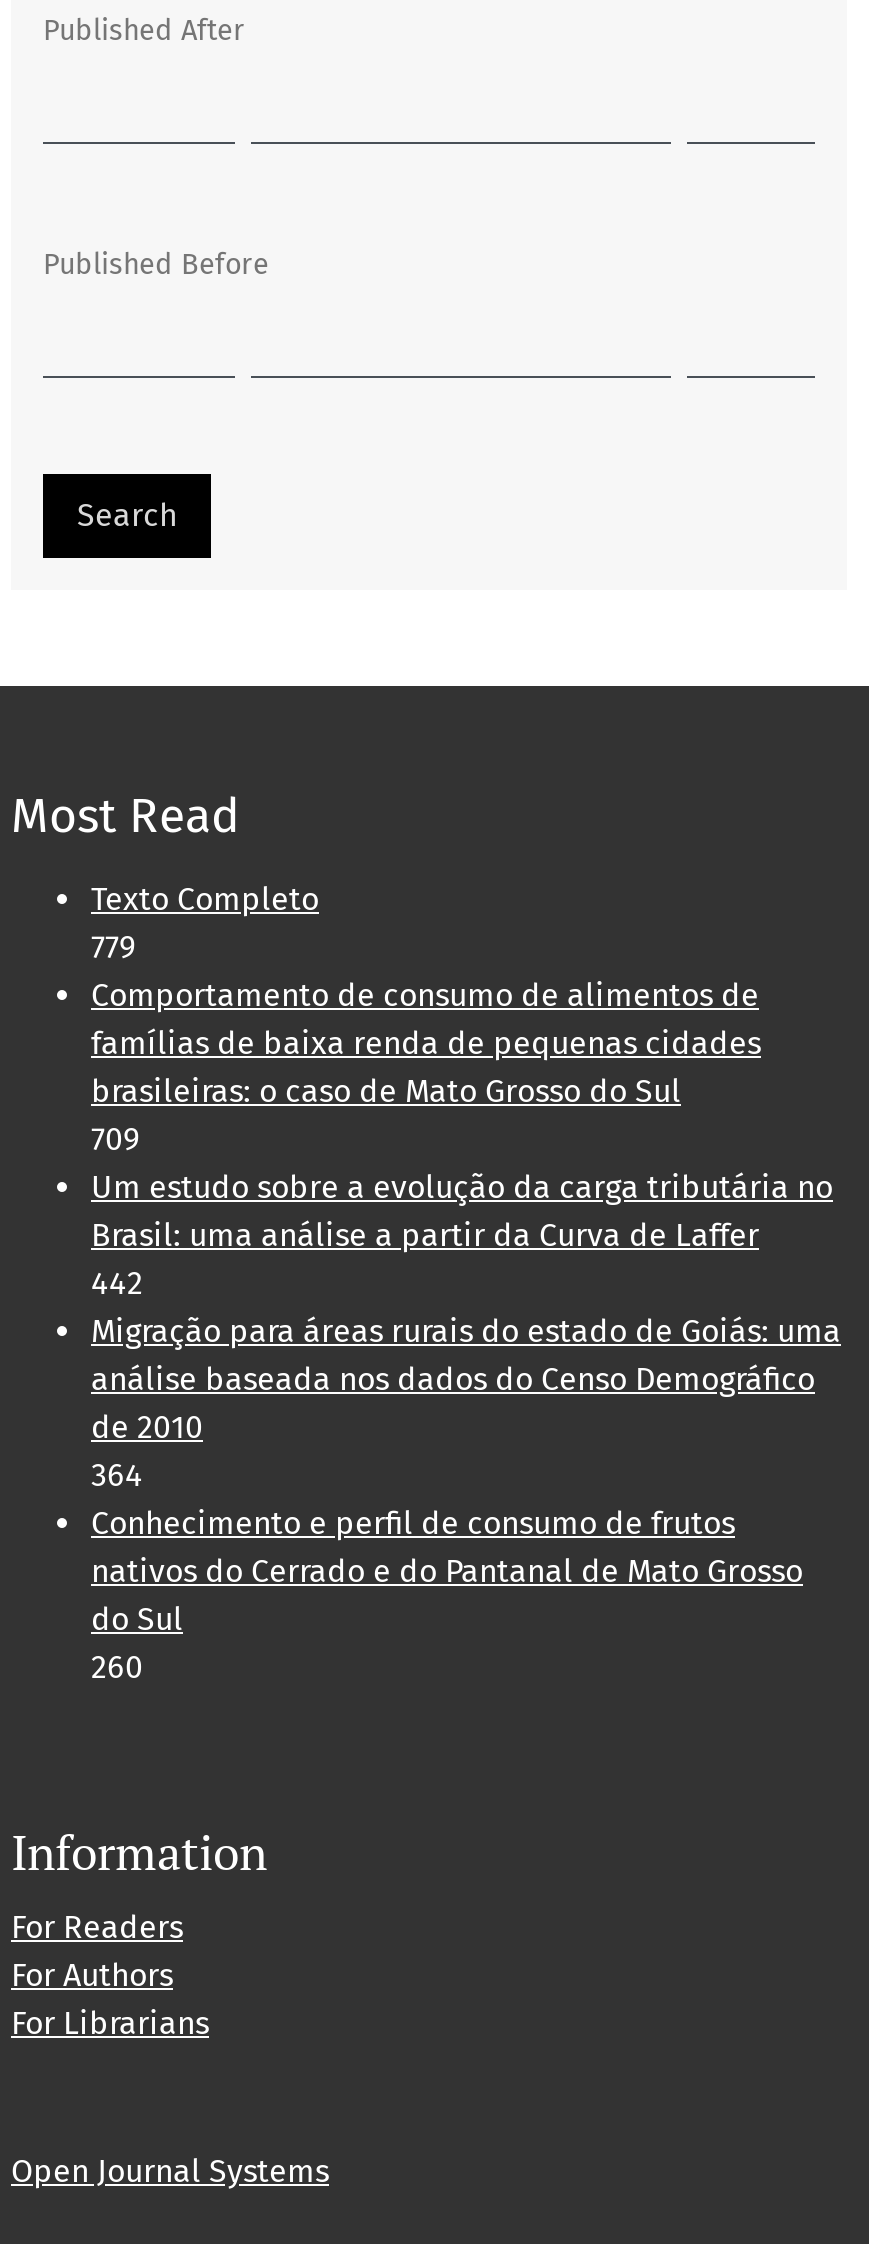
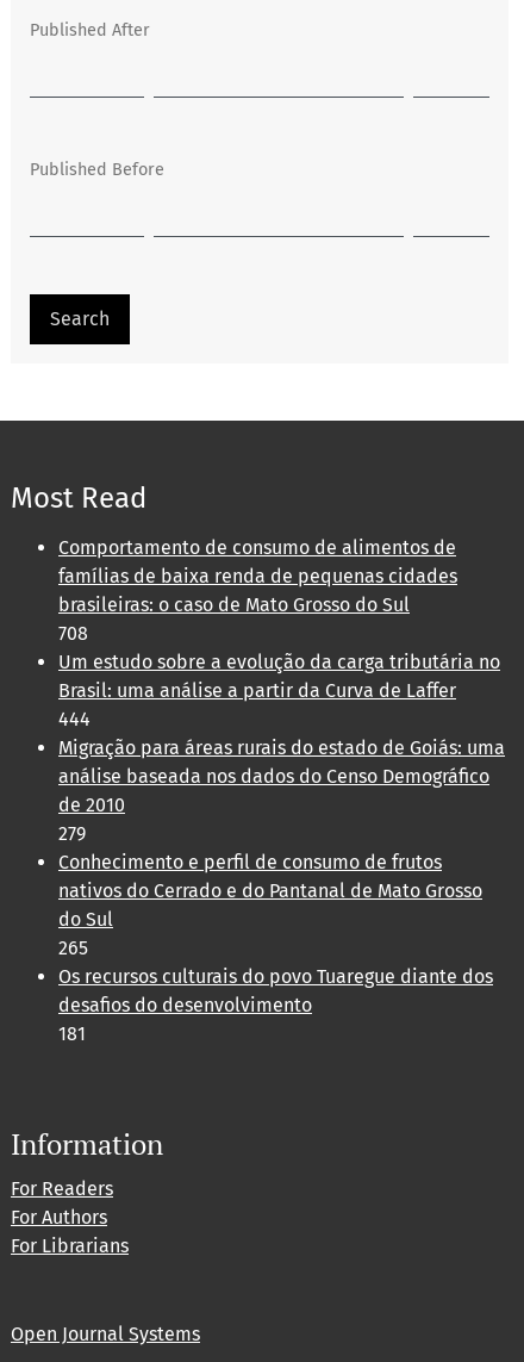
[91,880,319,966] Texto Completo | 779 -> none
moved [91,976,761,1110] -> [58,536,457,616]: Comportamento de consumo de alimentos de | famílias de baixa renda de pequenas cidades | brasileiras: o caso de Mato Grosso do Sul
[91,1120,139,1158] 709 -> [58,622,88,645] 708
moved [91,1168,833,1254] -> [58,651,500,702]: Um estudo sobre a evolução da carga tributária no | Brasil: uma análise a partir da Curva de Laffer
[91,1264,143,1302] 442 -> [58,708,91,730] 444
moved [91,1312,841,1446] -> [58,736,505,816]: Migração para áreas rurais do estado de Goiás: uma | análise baseada nos dados do Censo Demográfico | de 2010
[91,1456,143,1494] 364 -> [58,822,86,845] 279
moved [91,1504,803,1638] -> [58,851,482,931]: Conhecimento e perfil de consumo de frutos | nativos do Cerrado e do Pantanal de Mato Grosso | do Sul
[91,1648,143,1686] 260 -> [58,937,493,1045] 265 | Os recursos culturais do povo Tuaregue diante dos | desafios do desenvolvimento | 181

